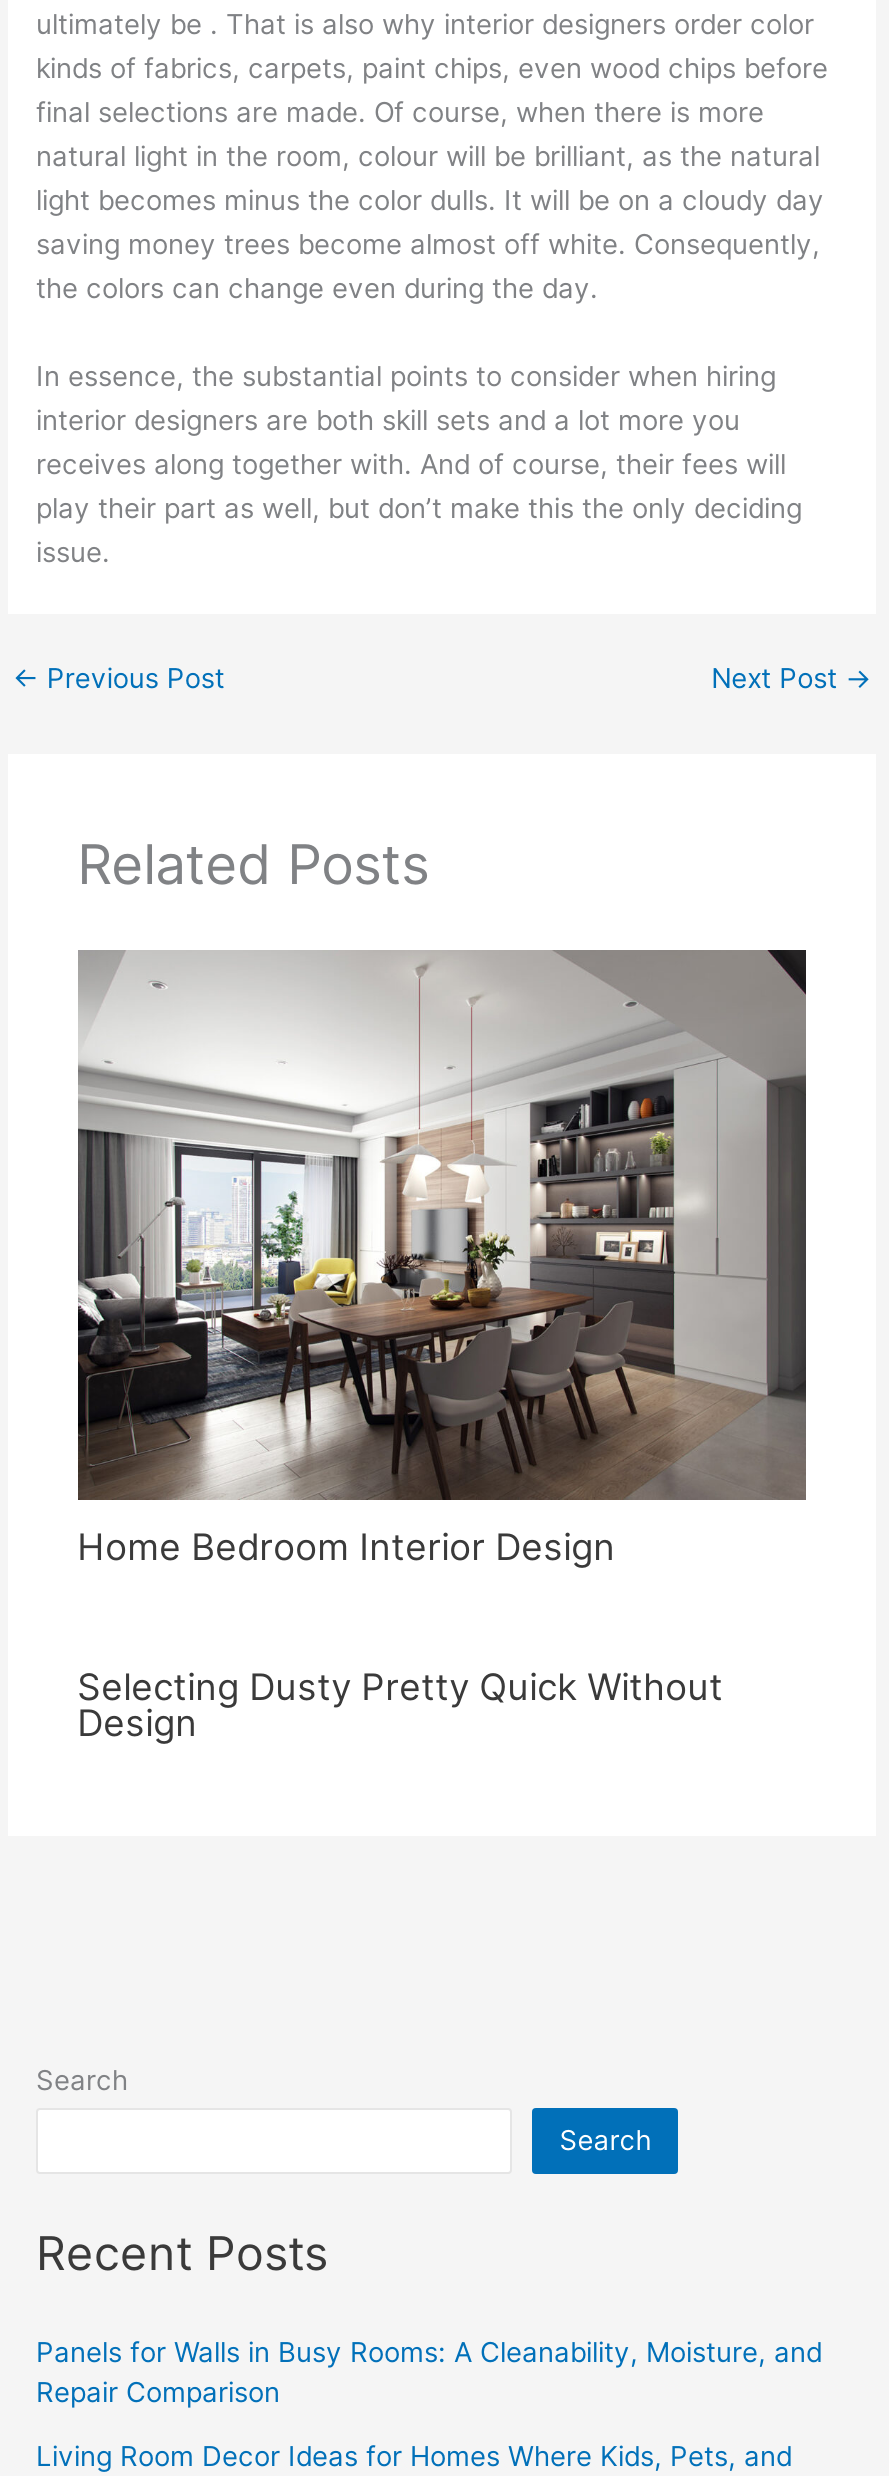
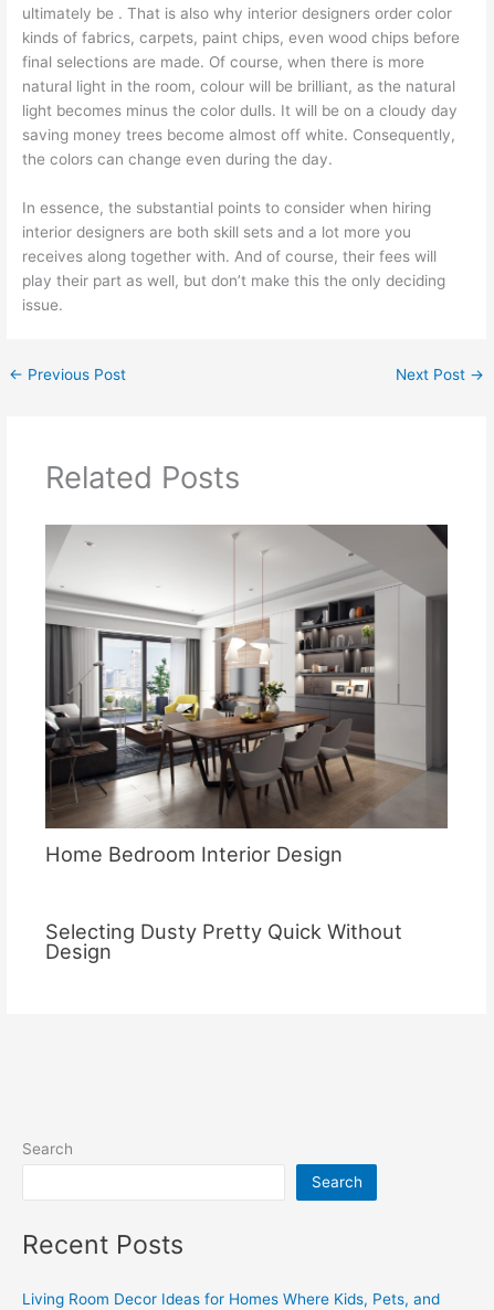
[36,2336,822,2408] Panels for Walls in Busy Rooms: A Cleanability, Moisture, and | Repair Comparison -> none

